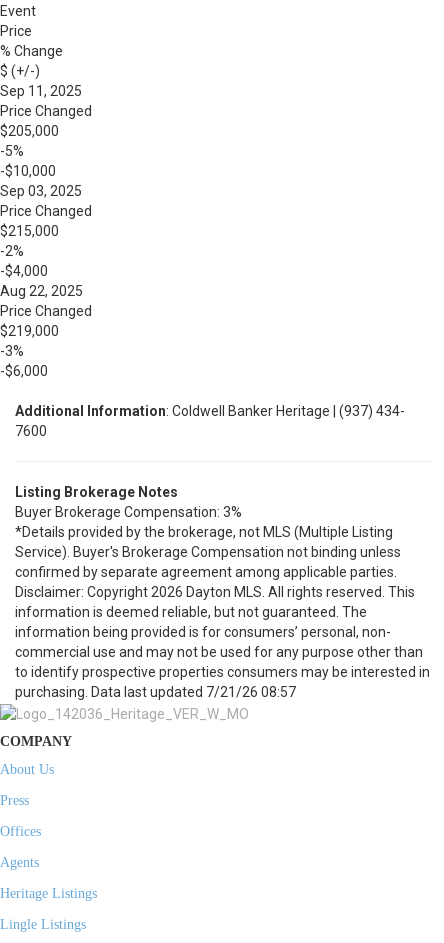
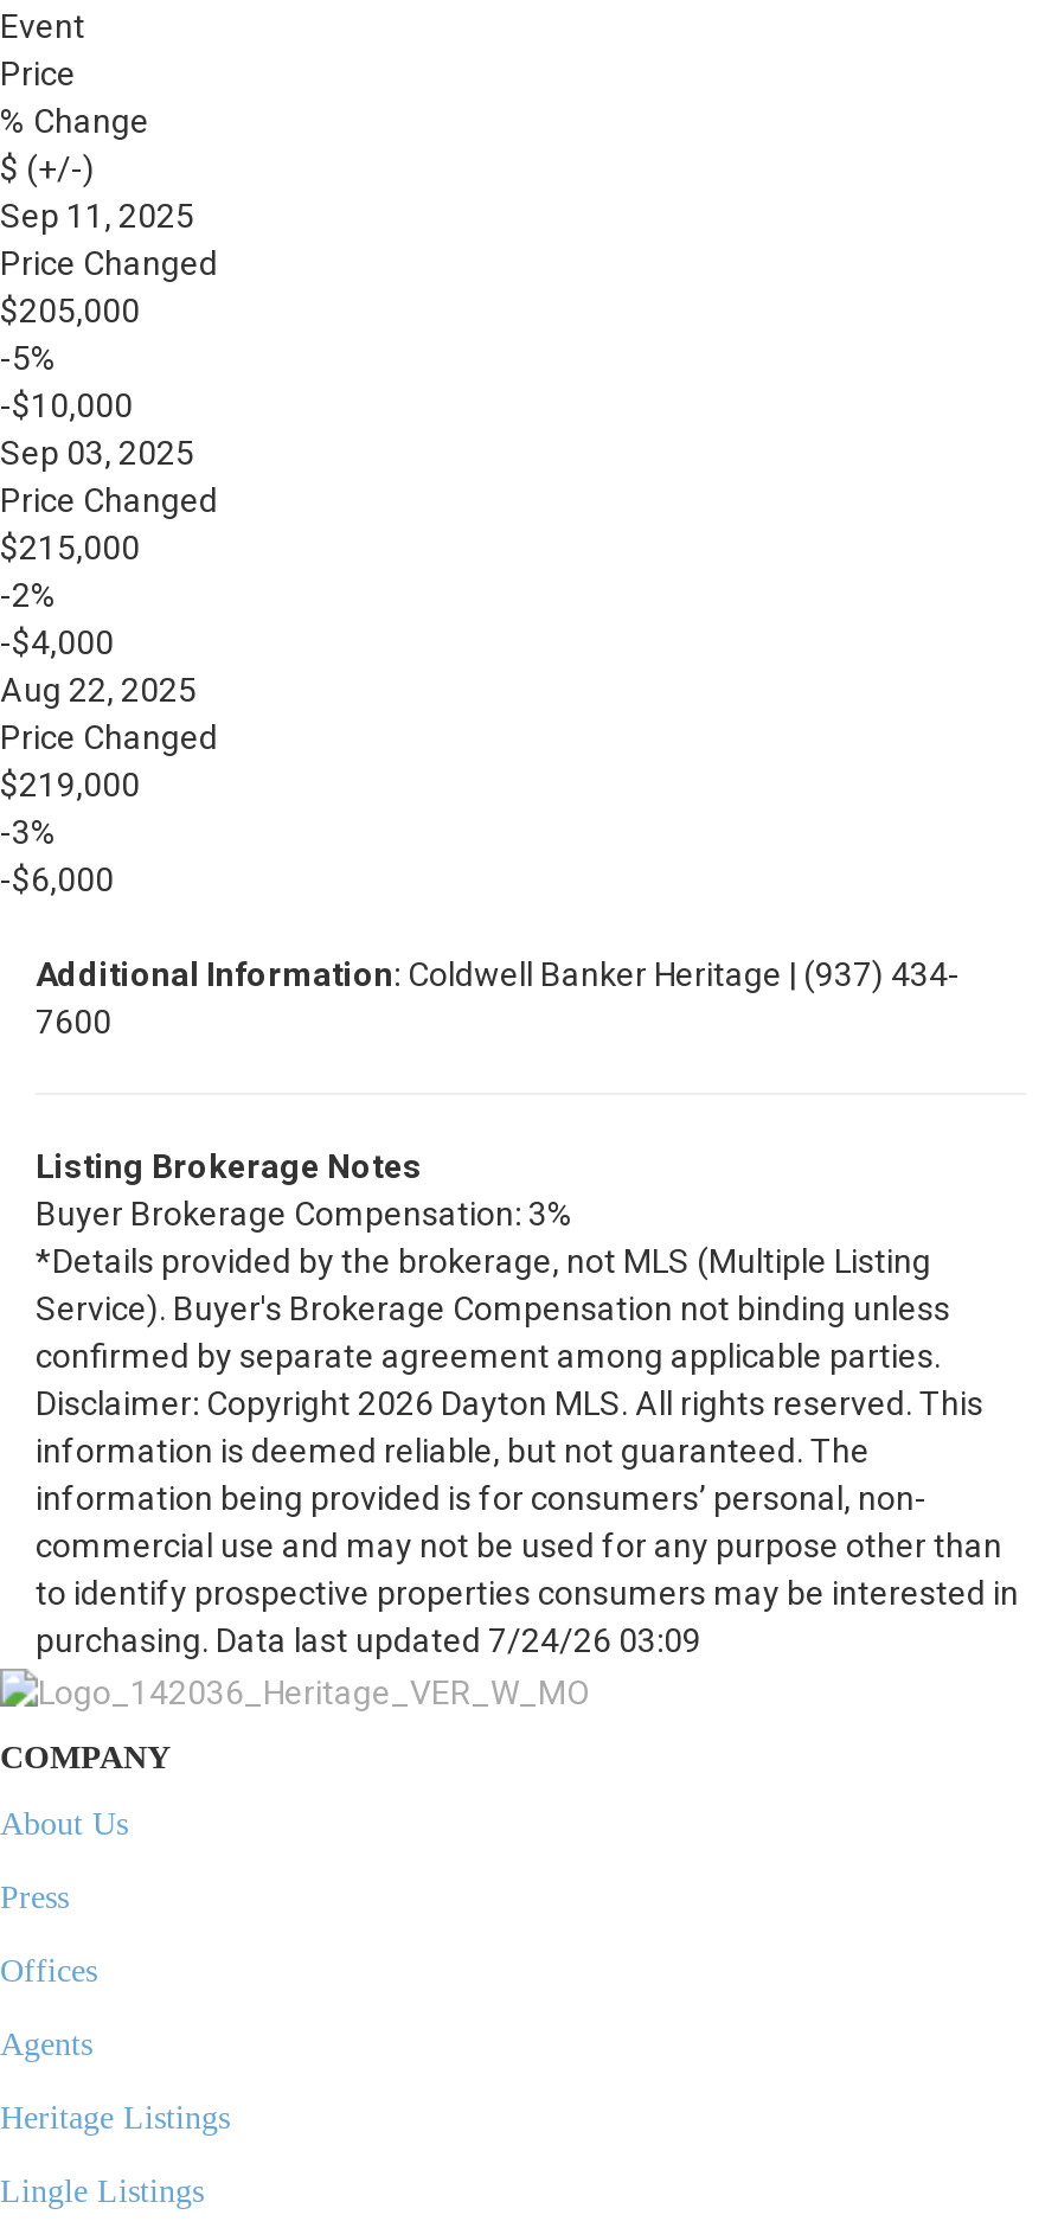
[15,684,296,700] purchasing. Data last updated 7/21/26 08:57 -> [36,1621,701,1659] purchasing. Data last updated 7/24/26 03:09

